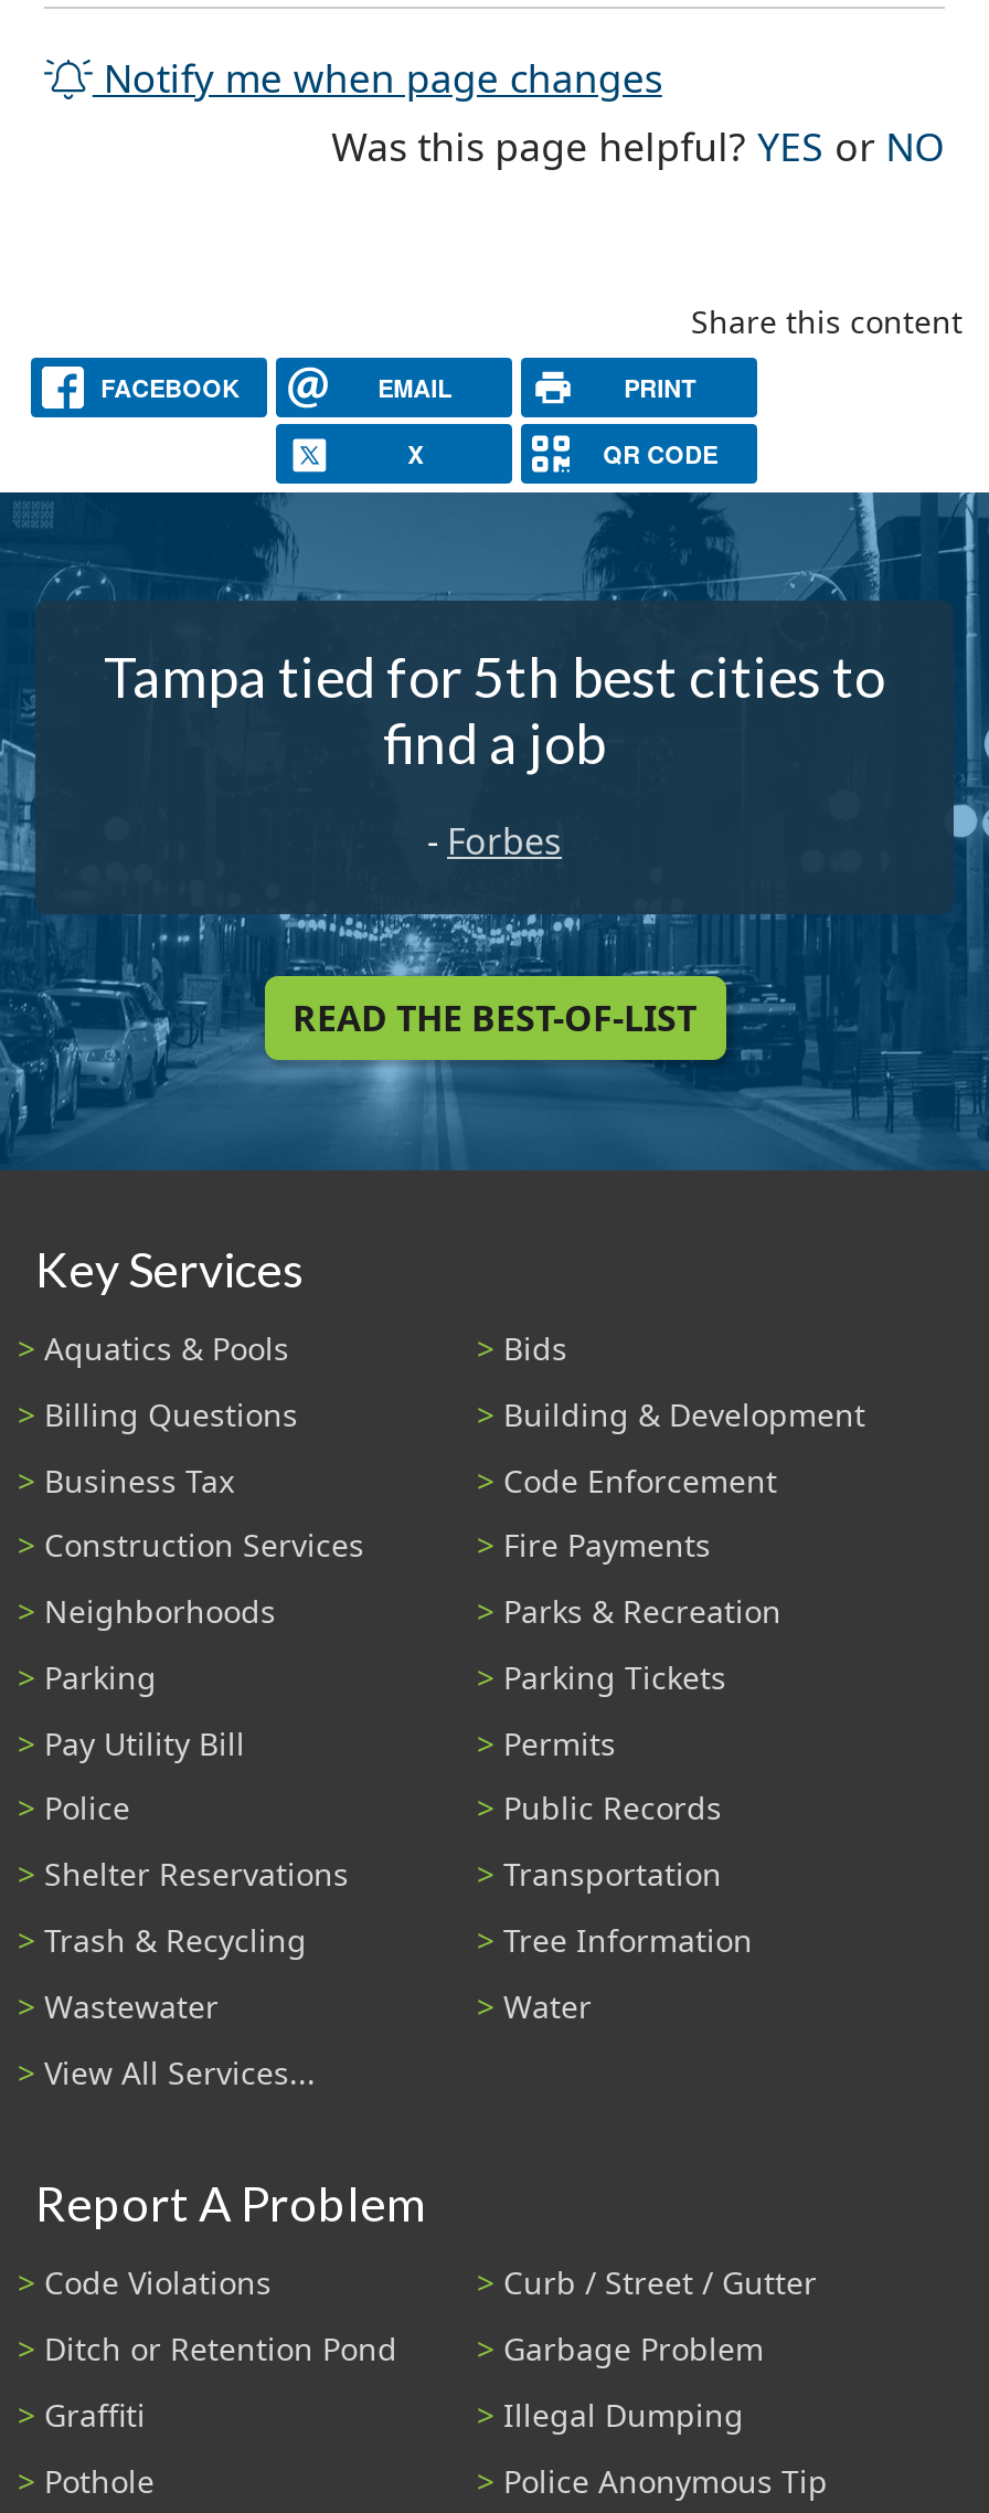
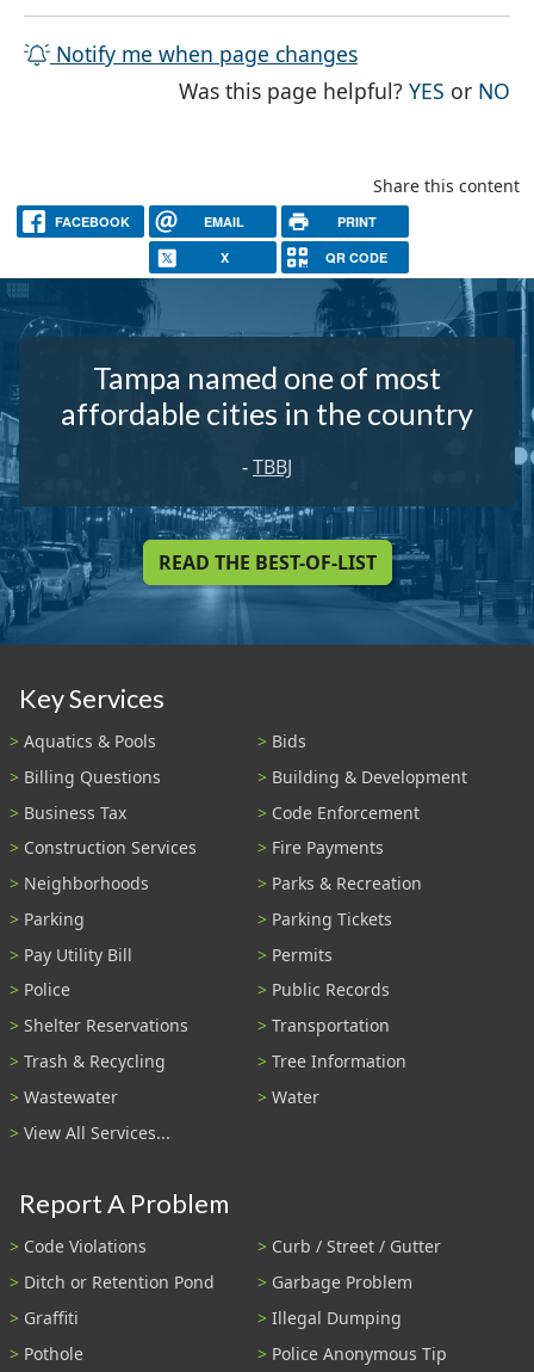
[104,643,885,775] Tampa tied for 5th best cities to | find a job -> [61,360,473,431] Tampa named one of most | affordable cities in the country
[427,817,562,866] - Forbes -> [242,454,292,480] - TBBJ

